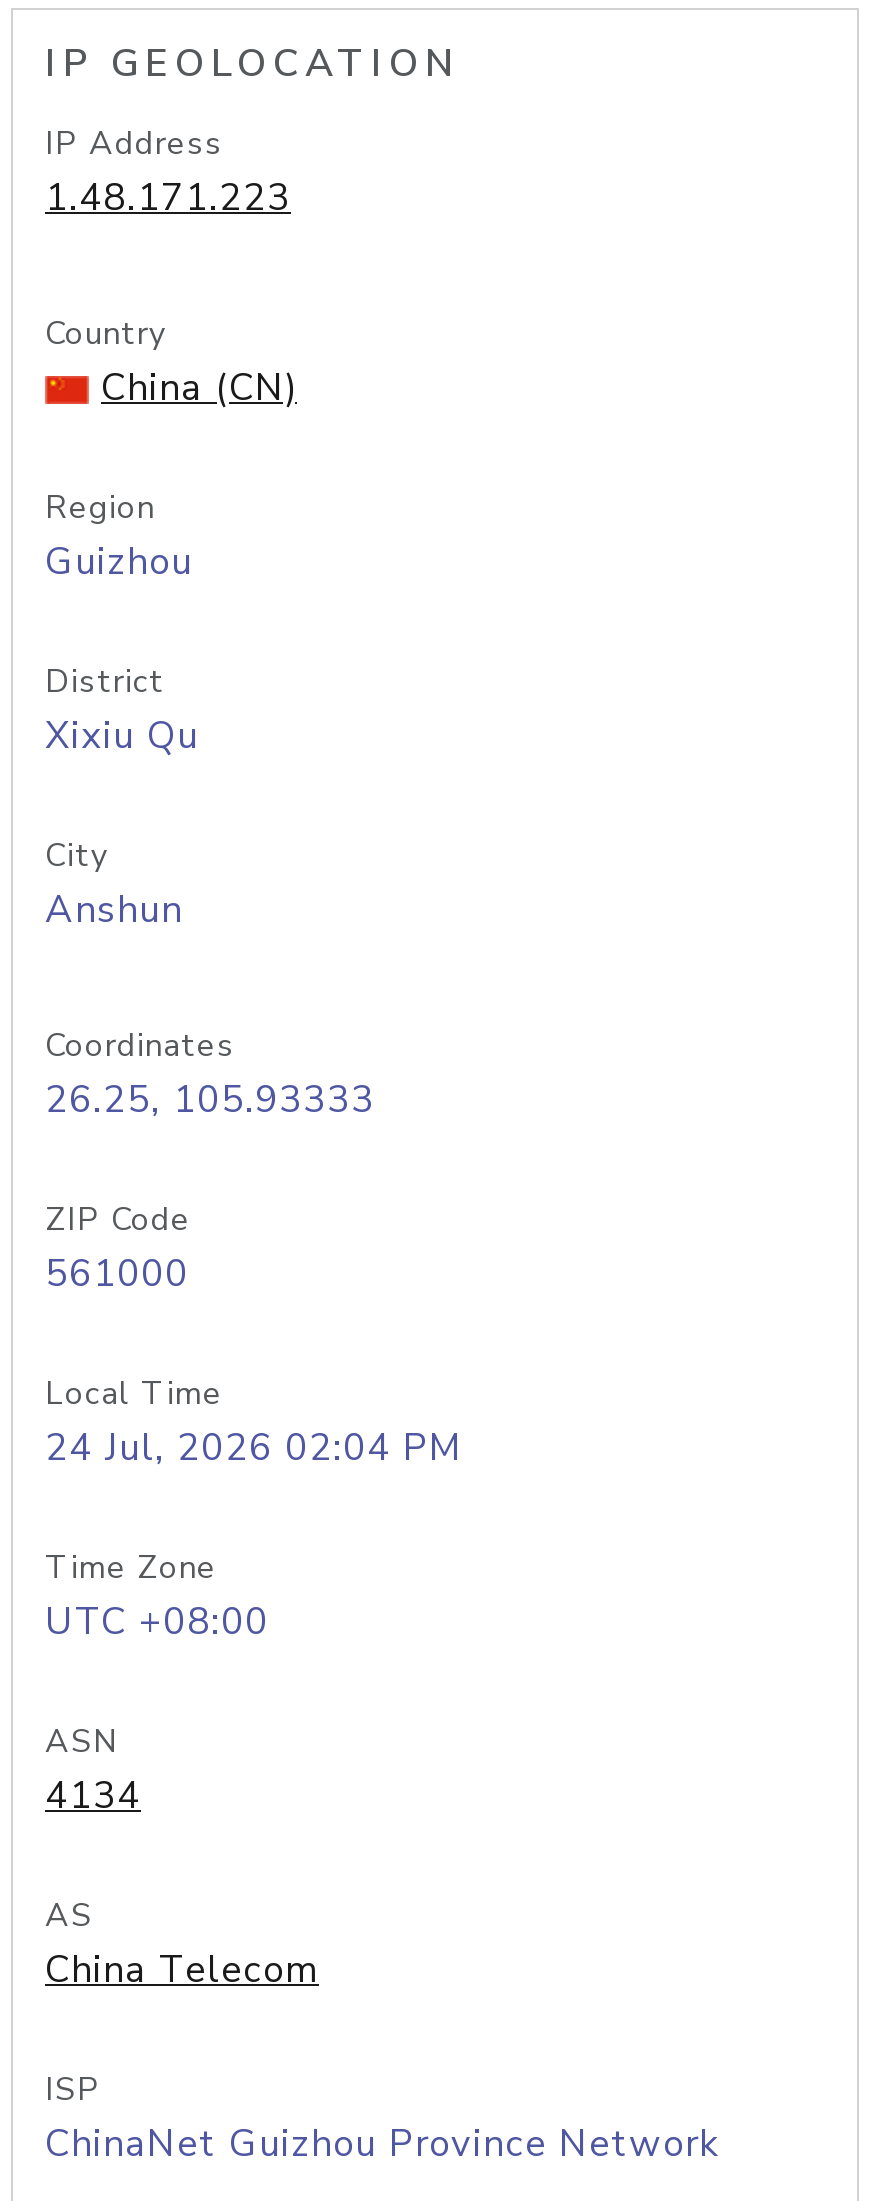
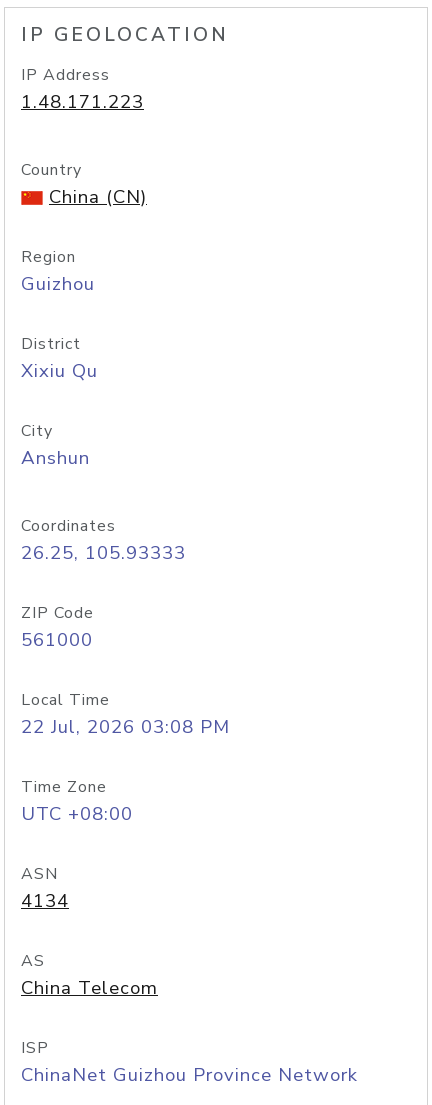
[45,1422,463,1474] 24 Jul, 2026 02:04 PM -> [21,714,230,740] 22 Jul, 2026 03:08 PM

